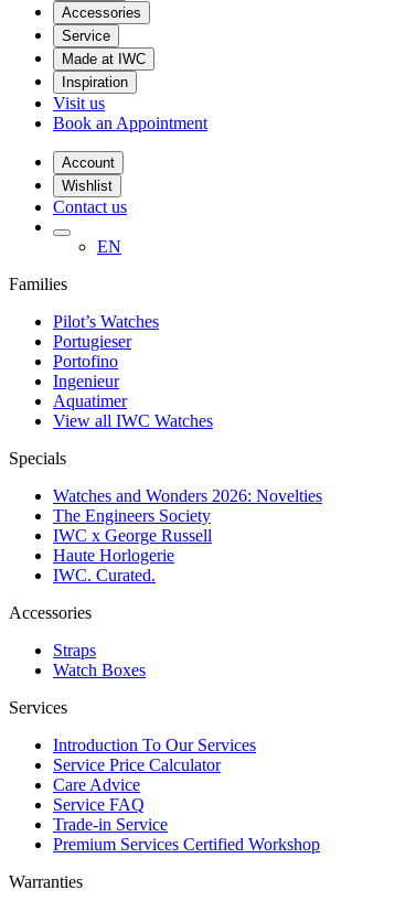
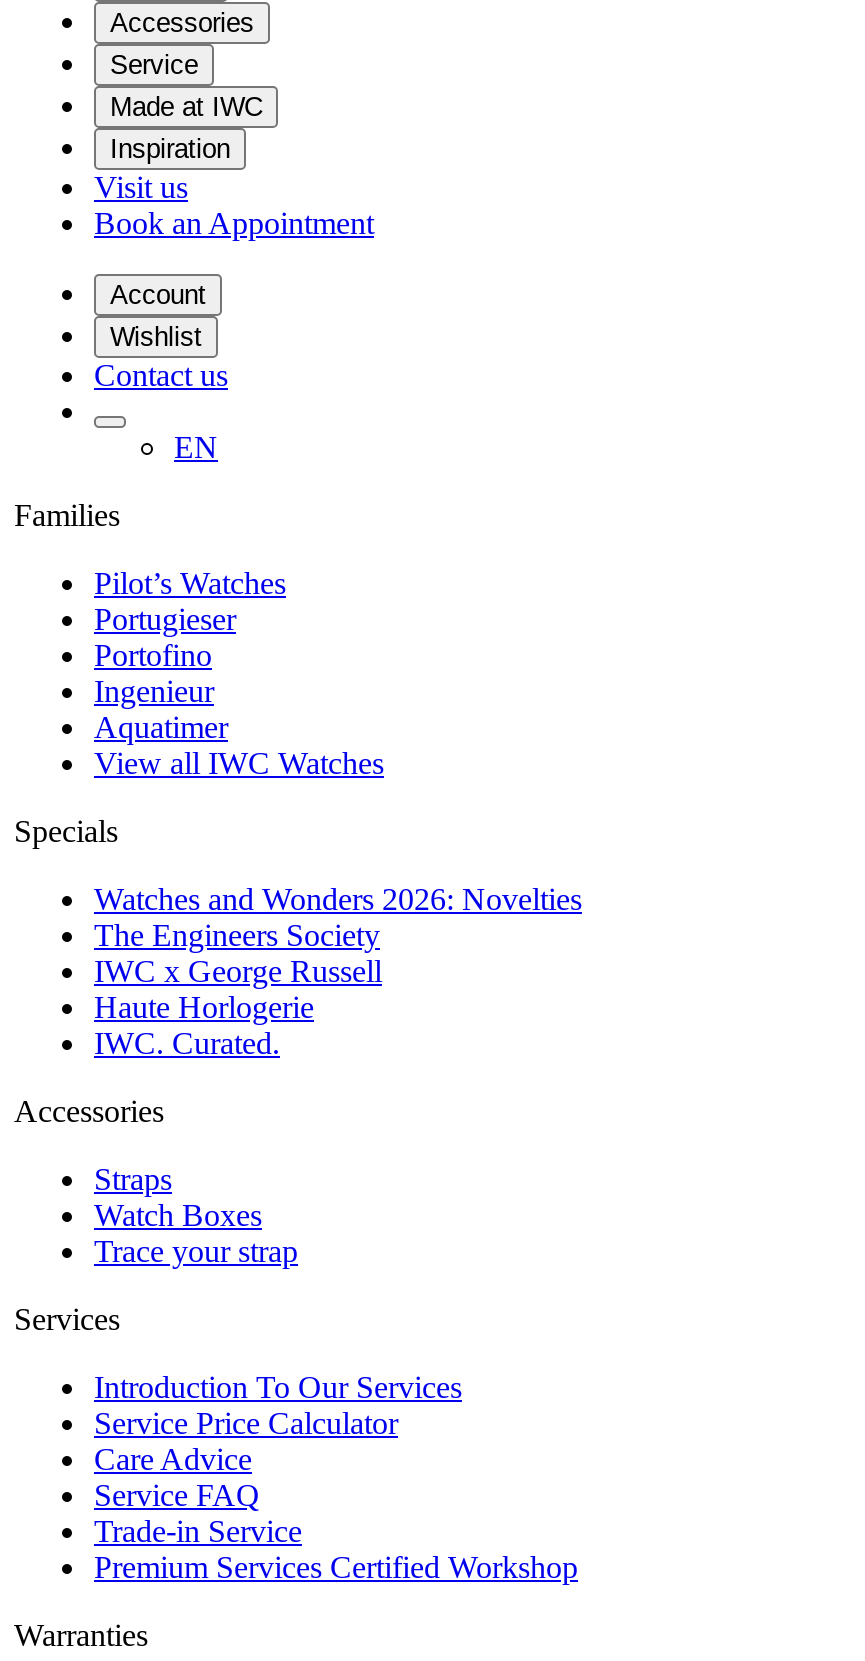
none -> [94,1234,298,1268] Trace your strap

